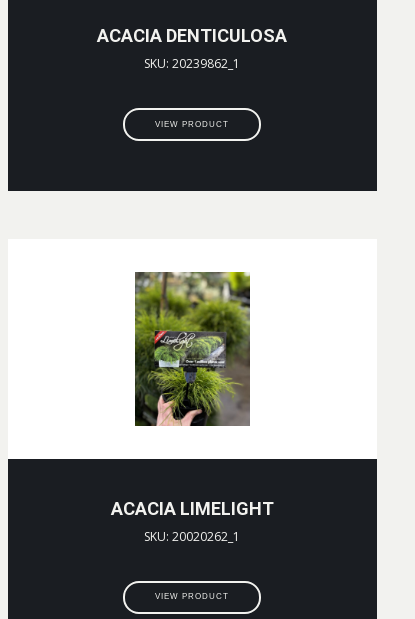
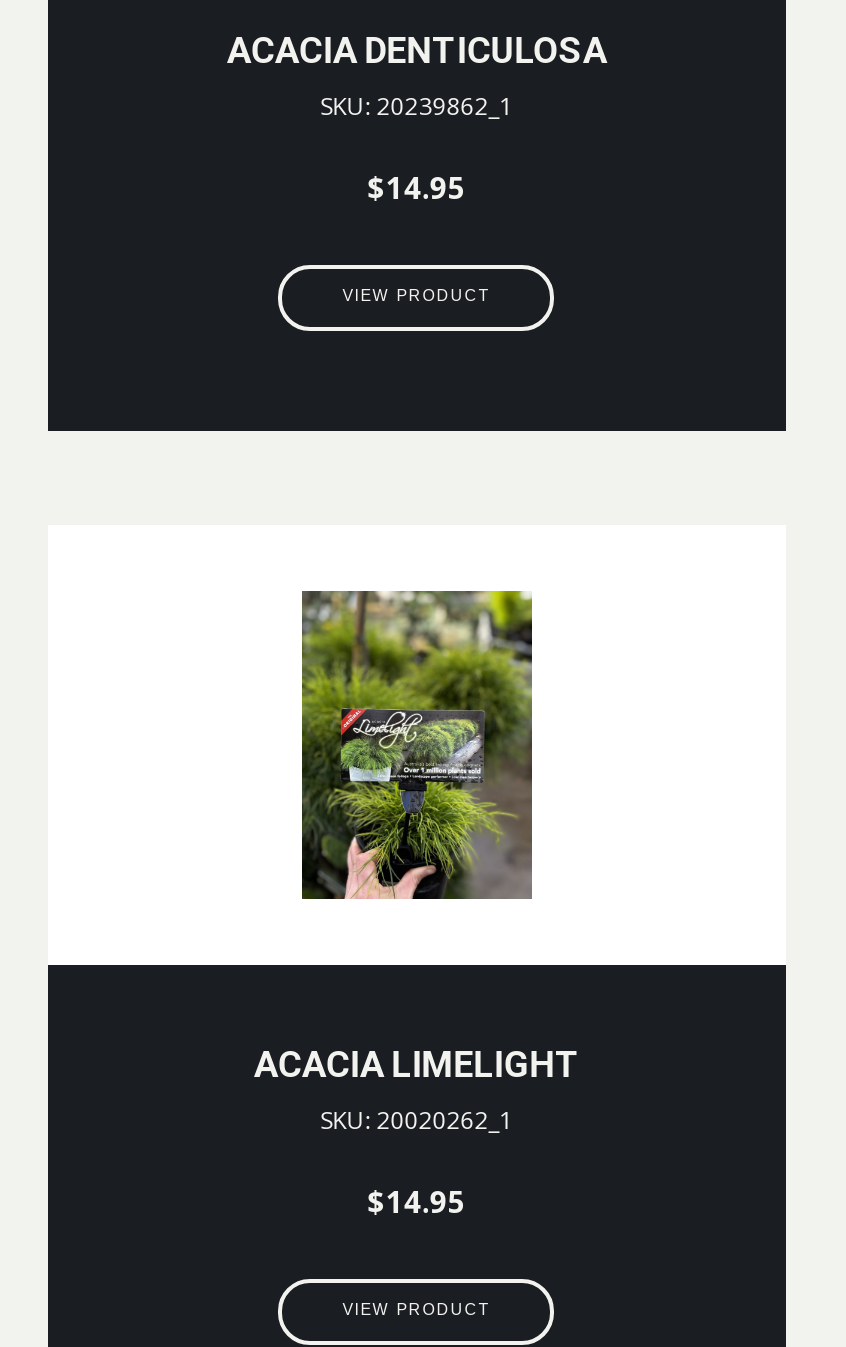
none -> [368,167,466,207] $14.95
none -> [368,1182,466,1222] $14.95

